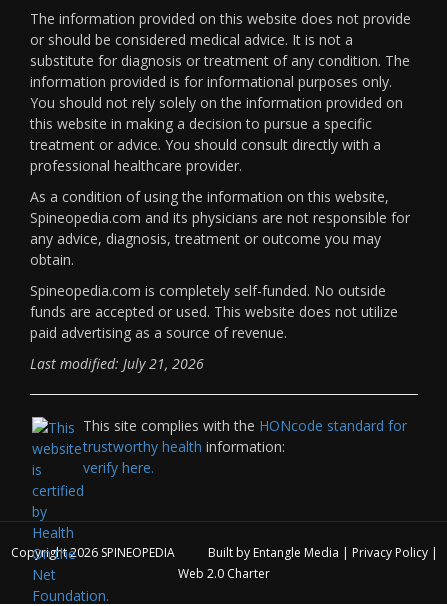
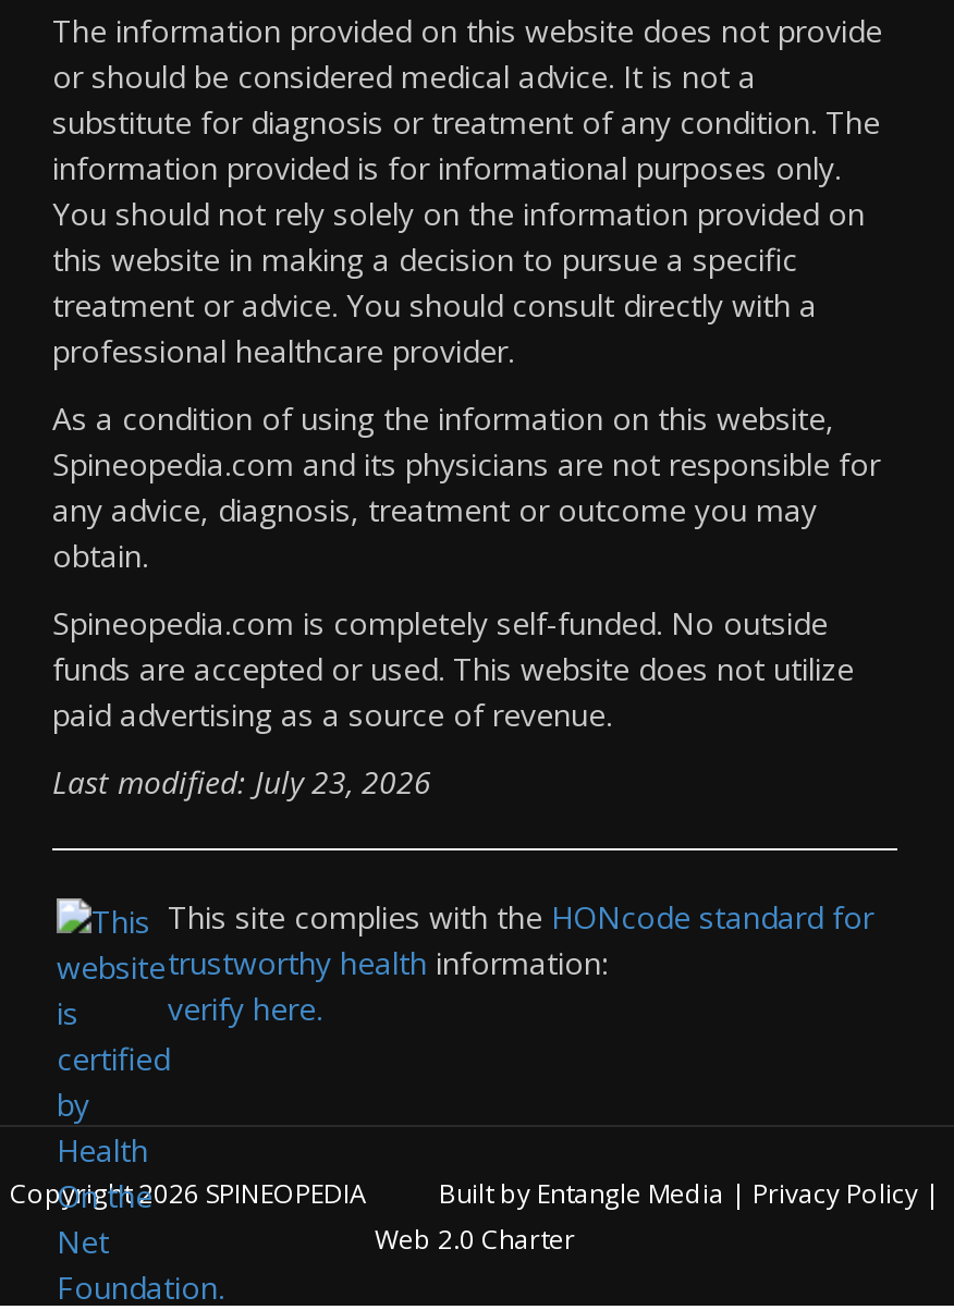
[30,354,204,373] Last modified: July 21, 2026 -> [52,761,431,803] Last modified: July 23, 2026

